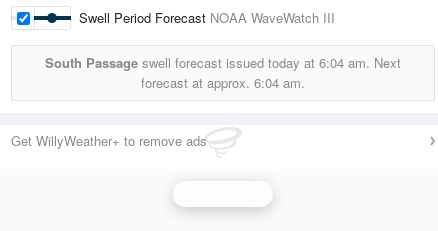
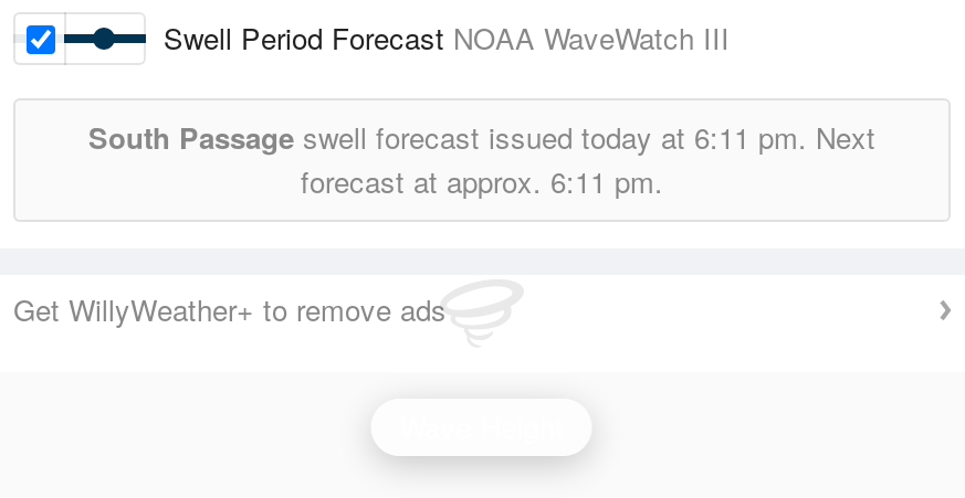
[45,53,401,72] South Passage swell forecast issued today at 6:04 am. Next -> [88,116,875,158] South Passage swell forecast issued today at 6:11 pm. Next
[141,73,305,92] forecast at approx. 6:04 am. -> [301,160,663,202] forecast at approx. 6:11 pm.

